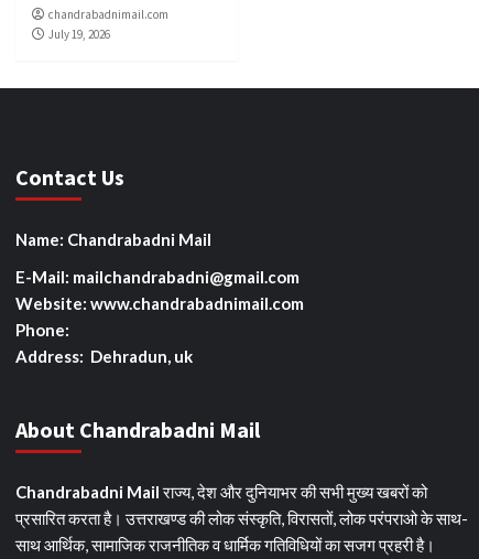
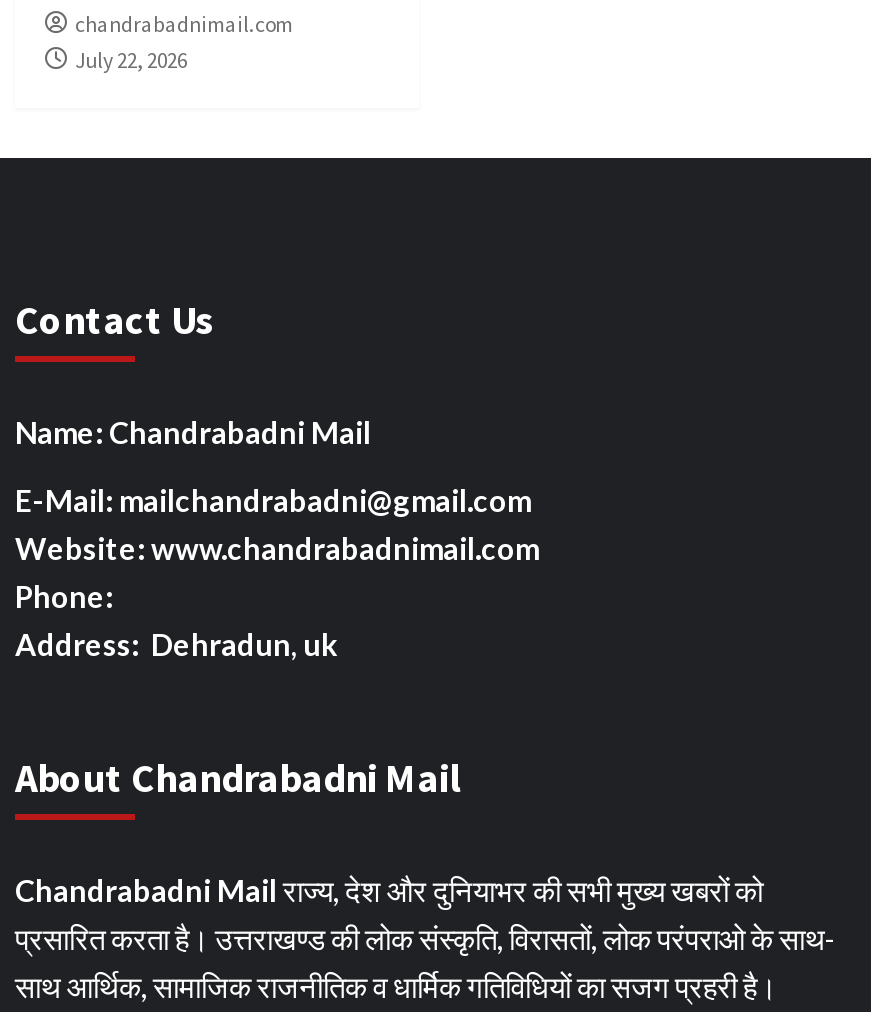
[48,26,110,41] July 19, 2026 -> [75,45,187,73] July 22, 2026

